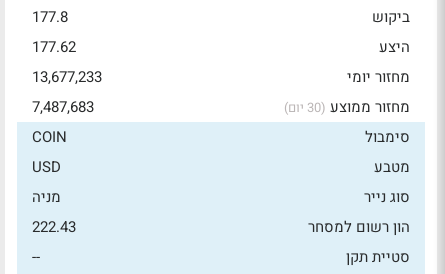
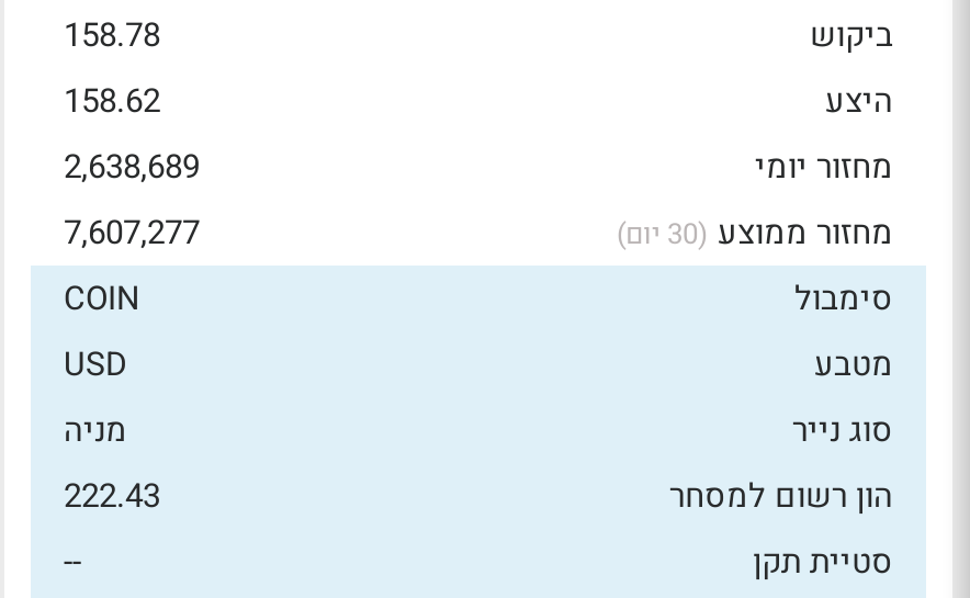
[32,6,68,28] 177.8 -> [64,12,160,60] 158.78
[32,36,76,58] 177.62 -> [64,77,160,126] 158.62
[32,66,102,88] 13,677,233 -> [64,143,200,192] 2,638,689
[32,96,94,118] 7,487,683 -> [64,209,200,257] 7,607,277

